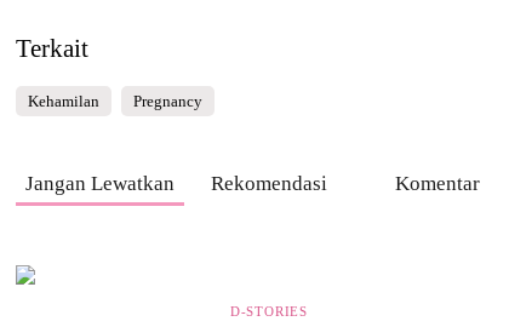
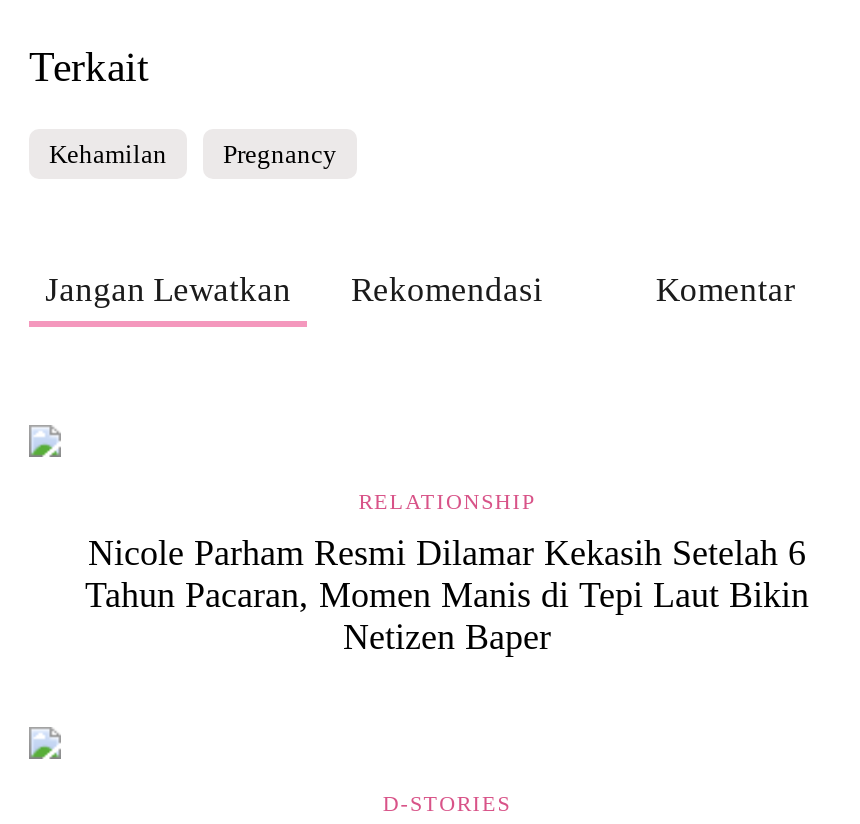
none -> [85,489,809,657] RELATIONSHIP | Nicole Parham Resmi Dilamar Kekasih Setelah 6 | Tahun Pacaran, Momen Manis di Tepi Laut Bikin | Netizen Baper

